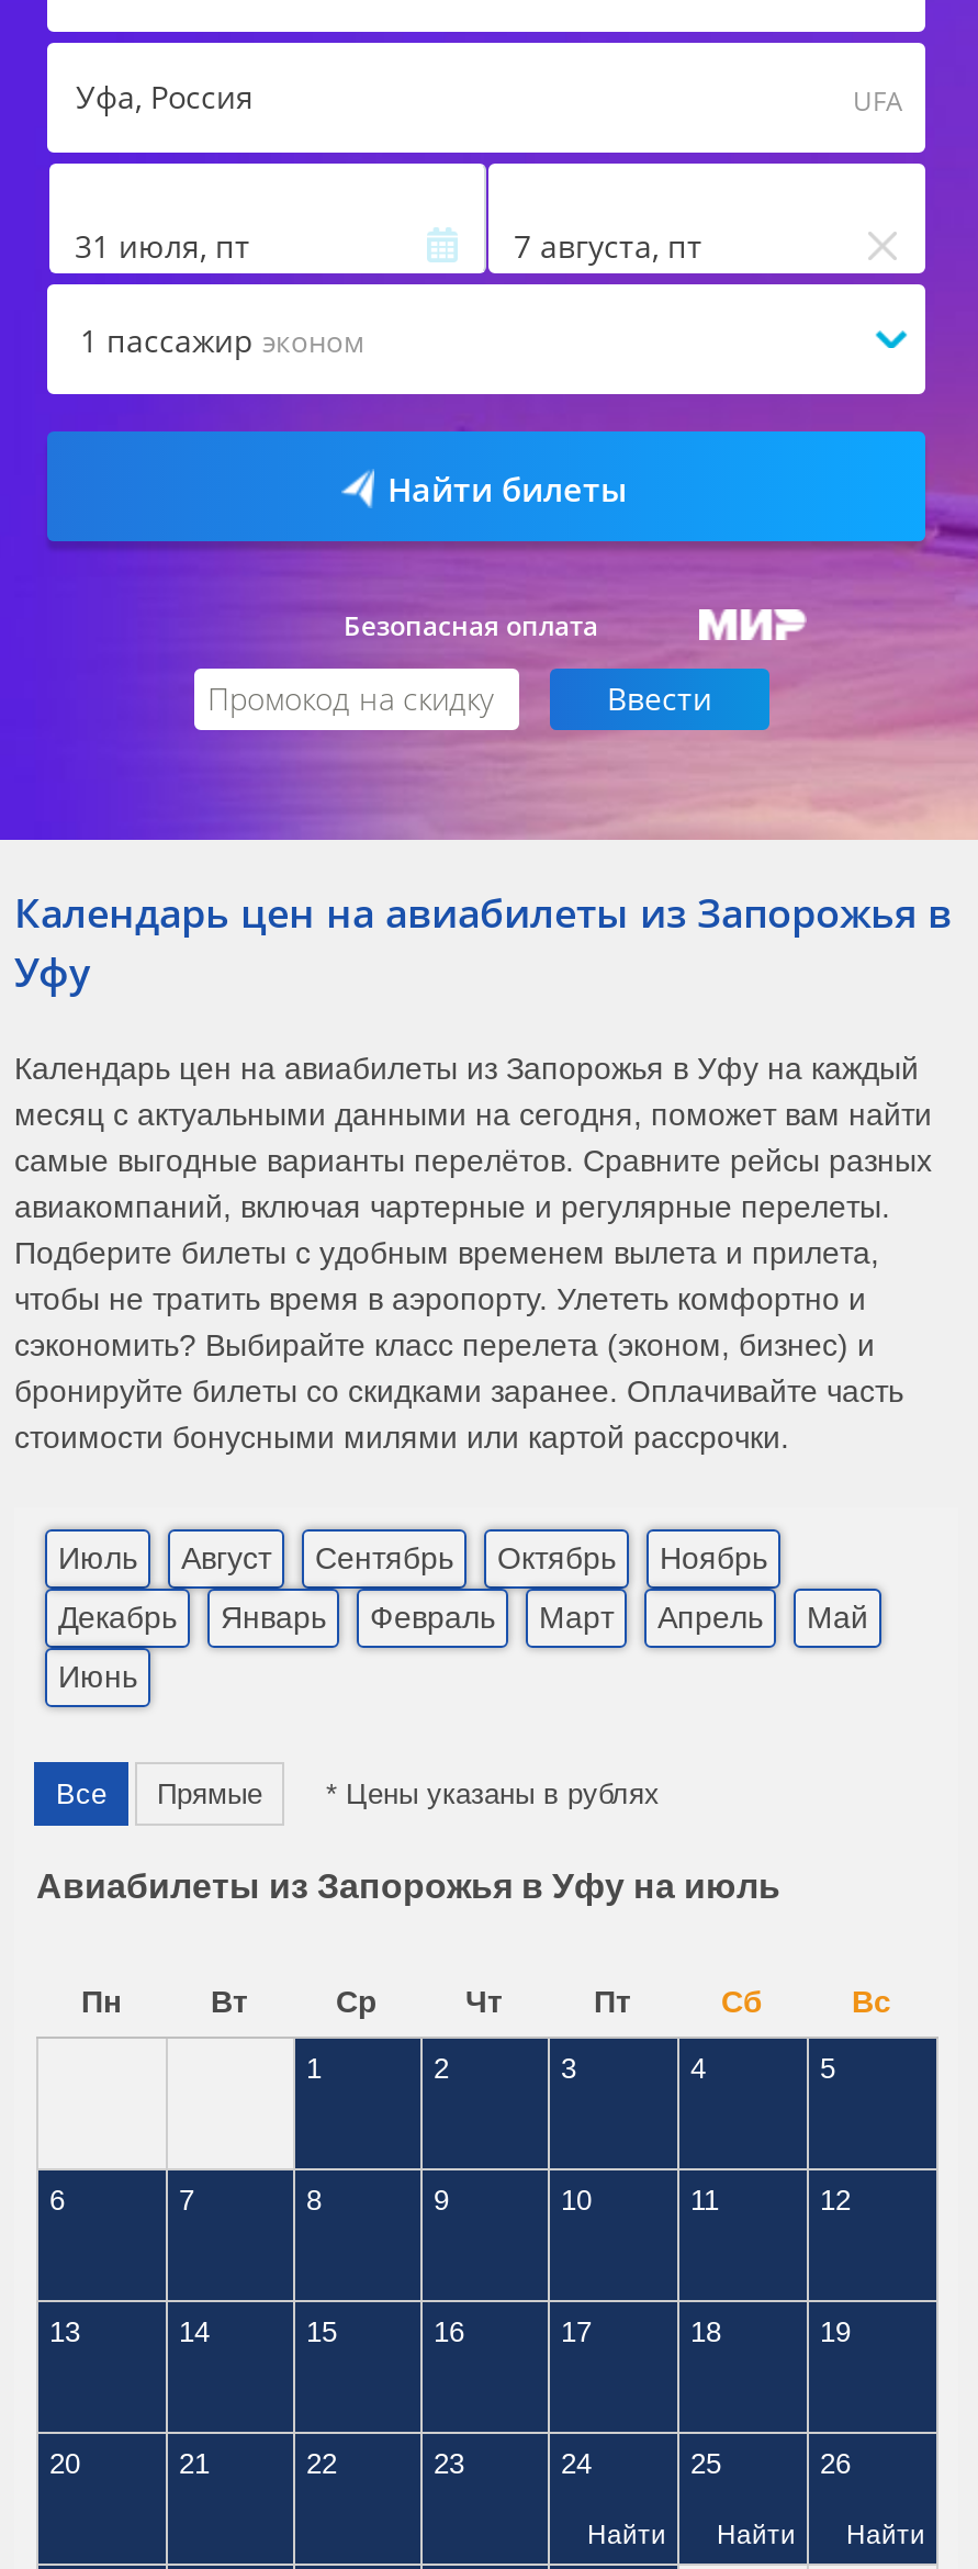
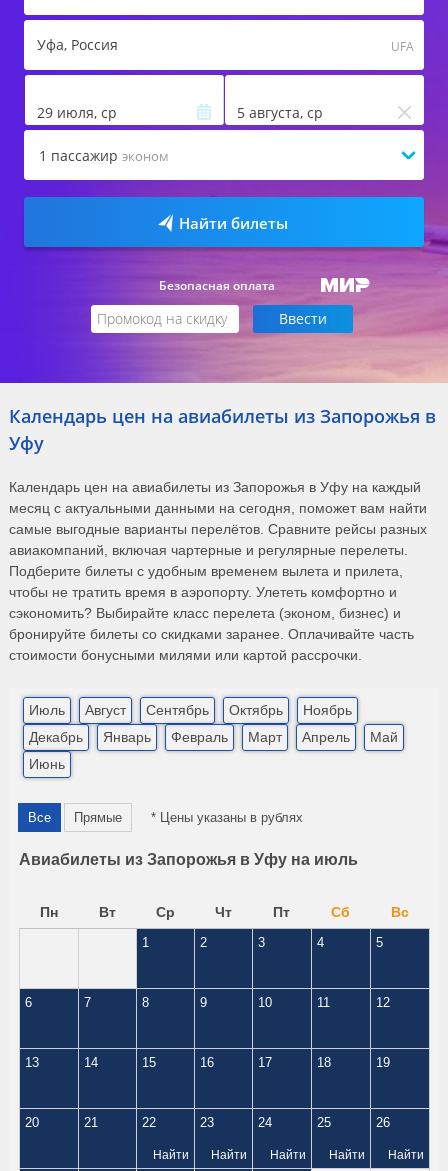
[75,226,250,267] 31 июля, пт -> [36,103,116,122] 29 июля, ср
[514,226,702,267] 7 августа, пт -> [236,103,322,122] 5 августа, ср
none -> [153,1148,189,1162] Найти
none -> [211,1148,247,1162] Найти

